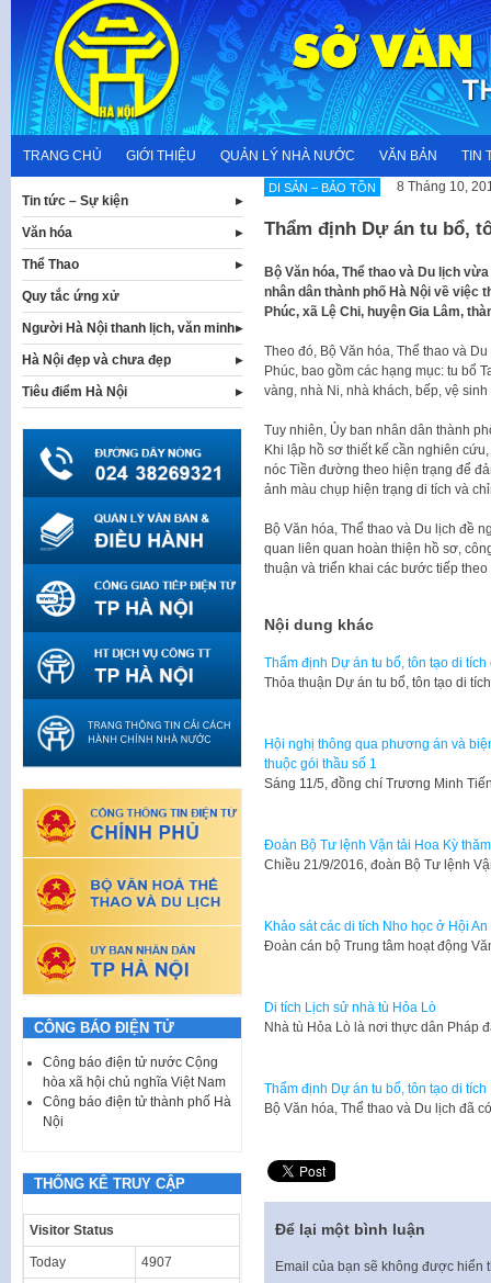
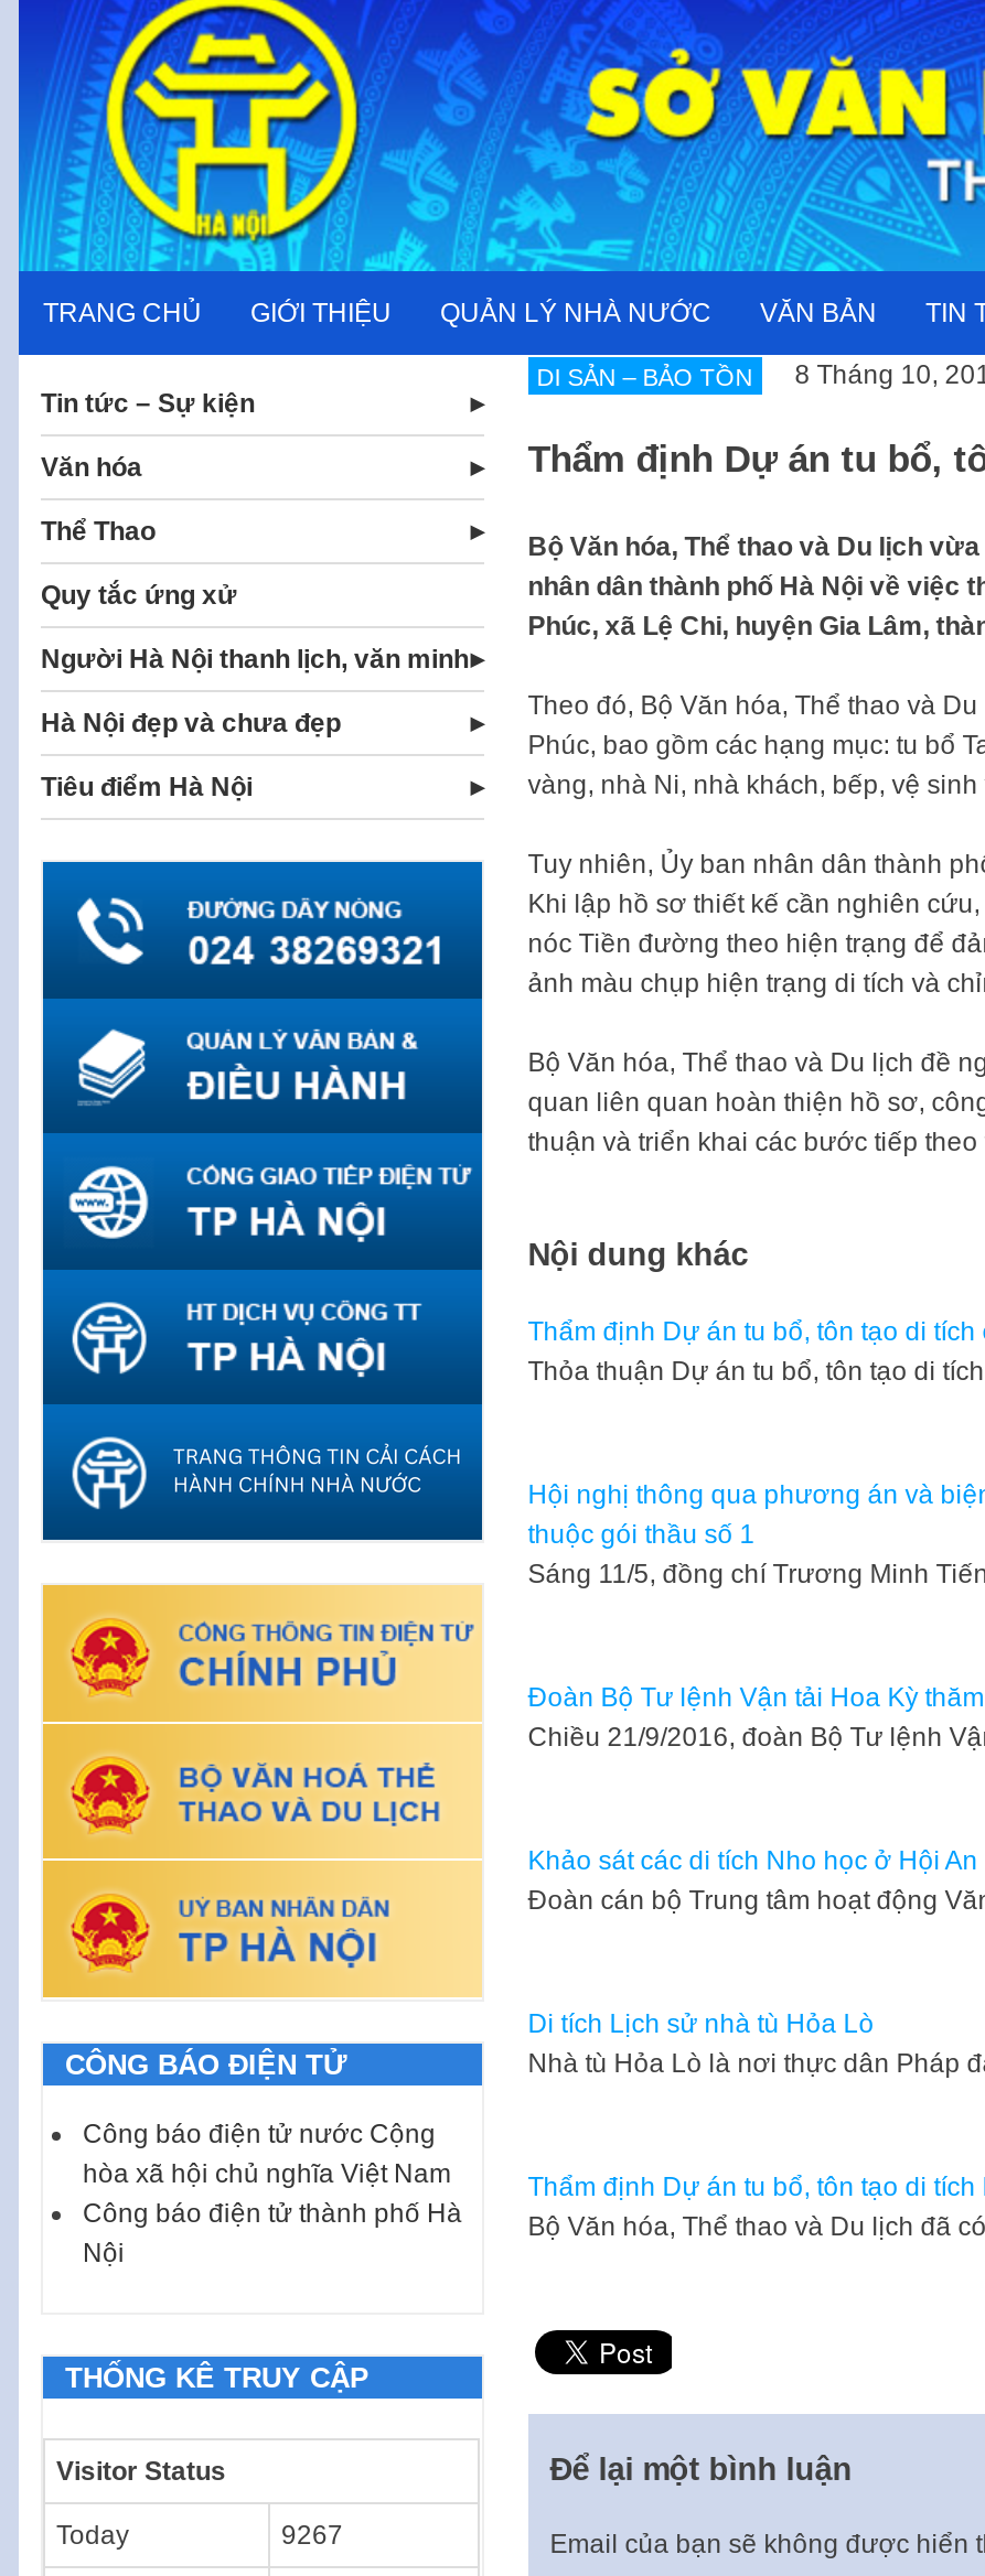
[141,1254,172,1270] 4907 -> [281,2520,343,2550] 9267

